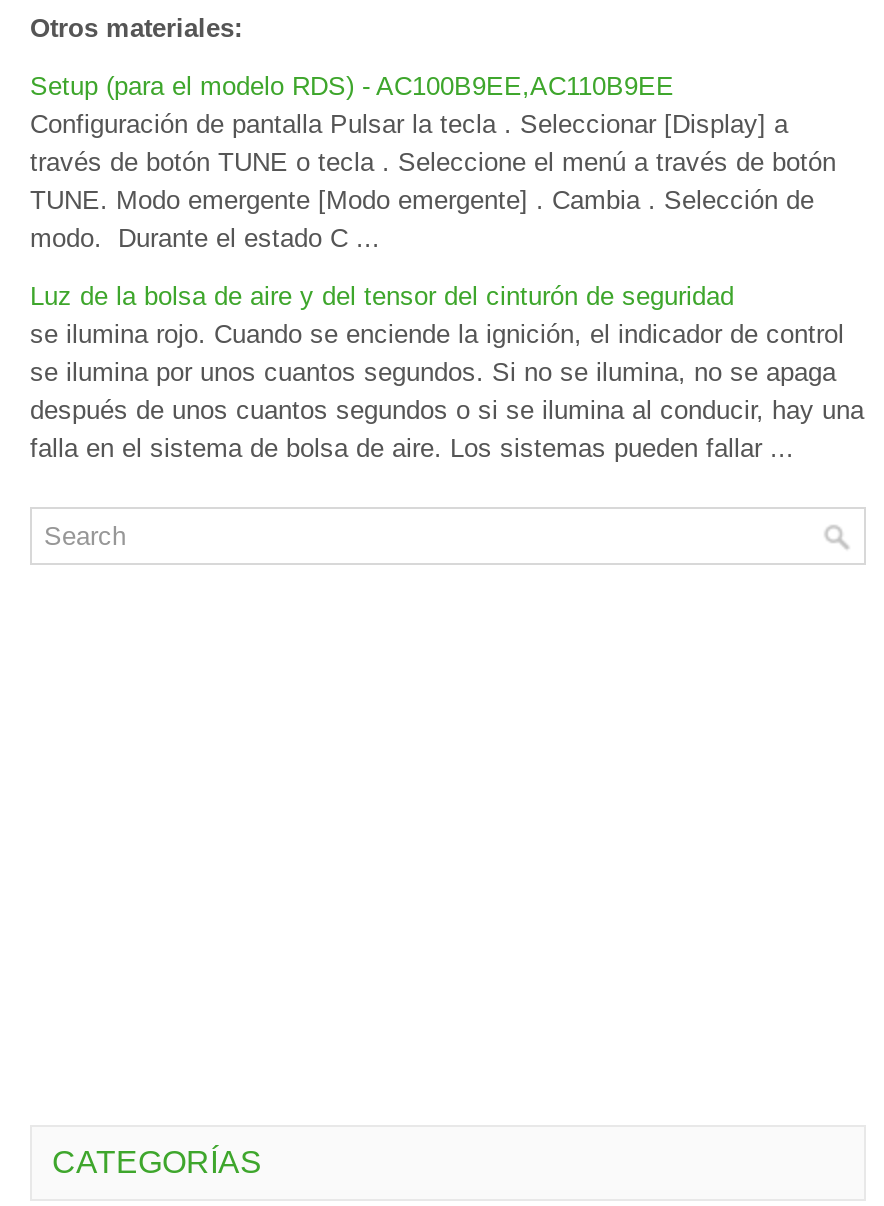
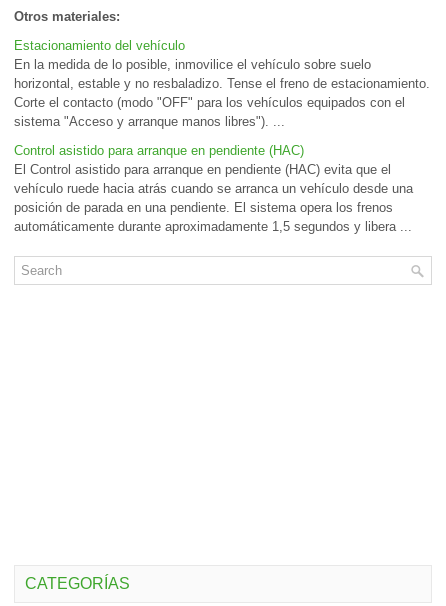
[30,71,836,253] Setup (para el modelo RDS) - AC100B9EE,AC110B9EE | Configuración de pantalla Pulsar la tecla . Seleccionar [Display] a | través de botón TUNE o tecla . Seleccione el menú a través de botón | TUNE. Modo emergente [Modo emergente] . Cambia . Selección de | modo. Durante el estado C ... -> [14,38,430,129] Estacionamiento del vehículo | En la medida de lo posible, inmovilice el vehículo sobre suelo | horizontal, estable y no resbaladizo. Tense el freno de estacionamiento. | Corte el contacto (modo "OFF" para los vehículos equipados con el | sistema "Acceso y arranque manos libres"). ...
[30,281,864,463] Luz de la bolsa de aire y del tensor del cinturón de seguridad | se ilumina rojo. Cuando se enciende la ignición, el indicador de control | se ilumina por unos cuantos segundos. Si no se ilumina, no se apaga | después de unos cuantos segundos o si se ilumina al conducir, hay una | falla en el sistema de bolsa de aire. Los sistemas pueden fallar ... -> [14,143,413,234] Control asistido para arranque en pendiente (HAC) | El Control asistido para arranque en pendiente (HAC) evita que el | vehículo ruede hacia atrás cuando se arranca un vehículo desde una | posición de parada en una pendiente. El sistema opera los frenos | automáticamente durante aproximadamente 1,5 segundos y libera ...

